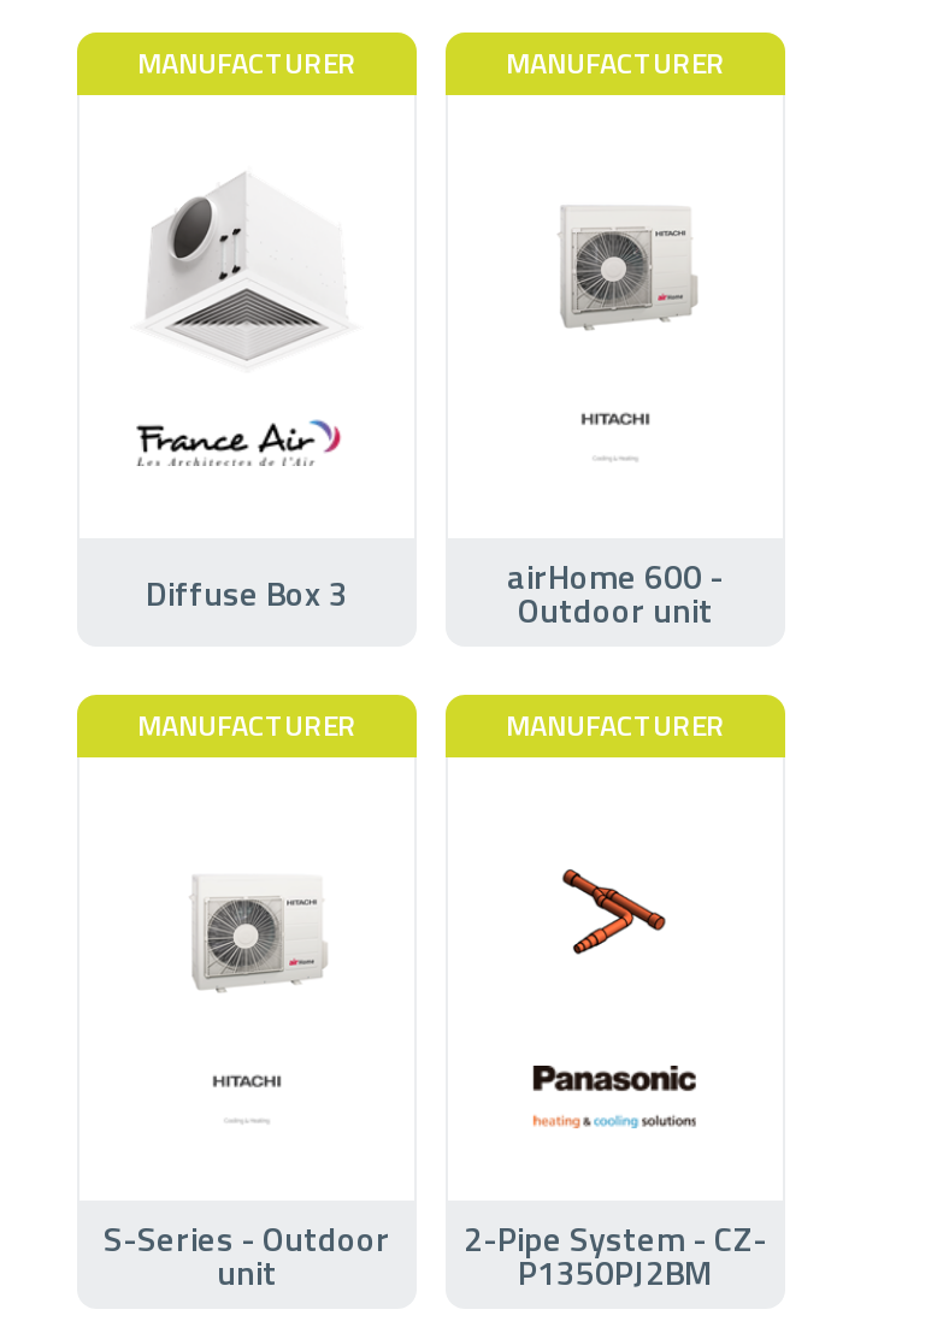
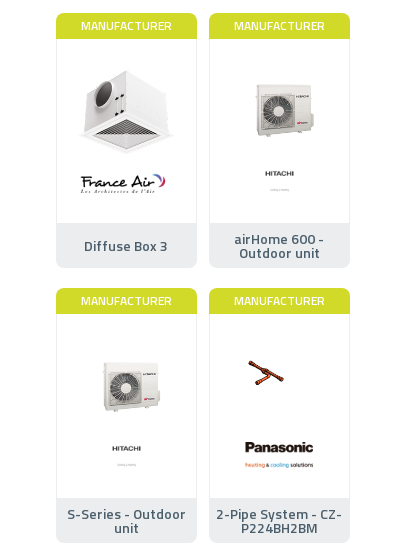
[542,868,667,957] [image] -> [247,360,300,395] [image]
[518,1245,713,1296] P1350PJ2BM -> [241,517,318,538] P224BH2BM

